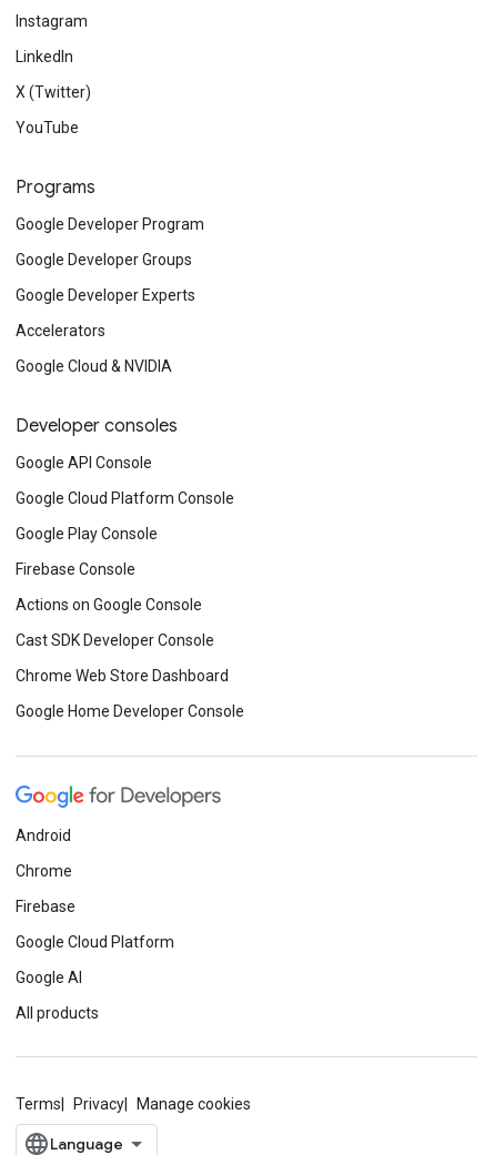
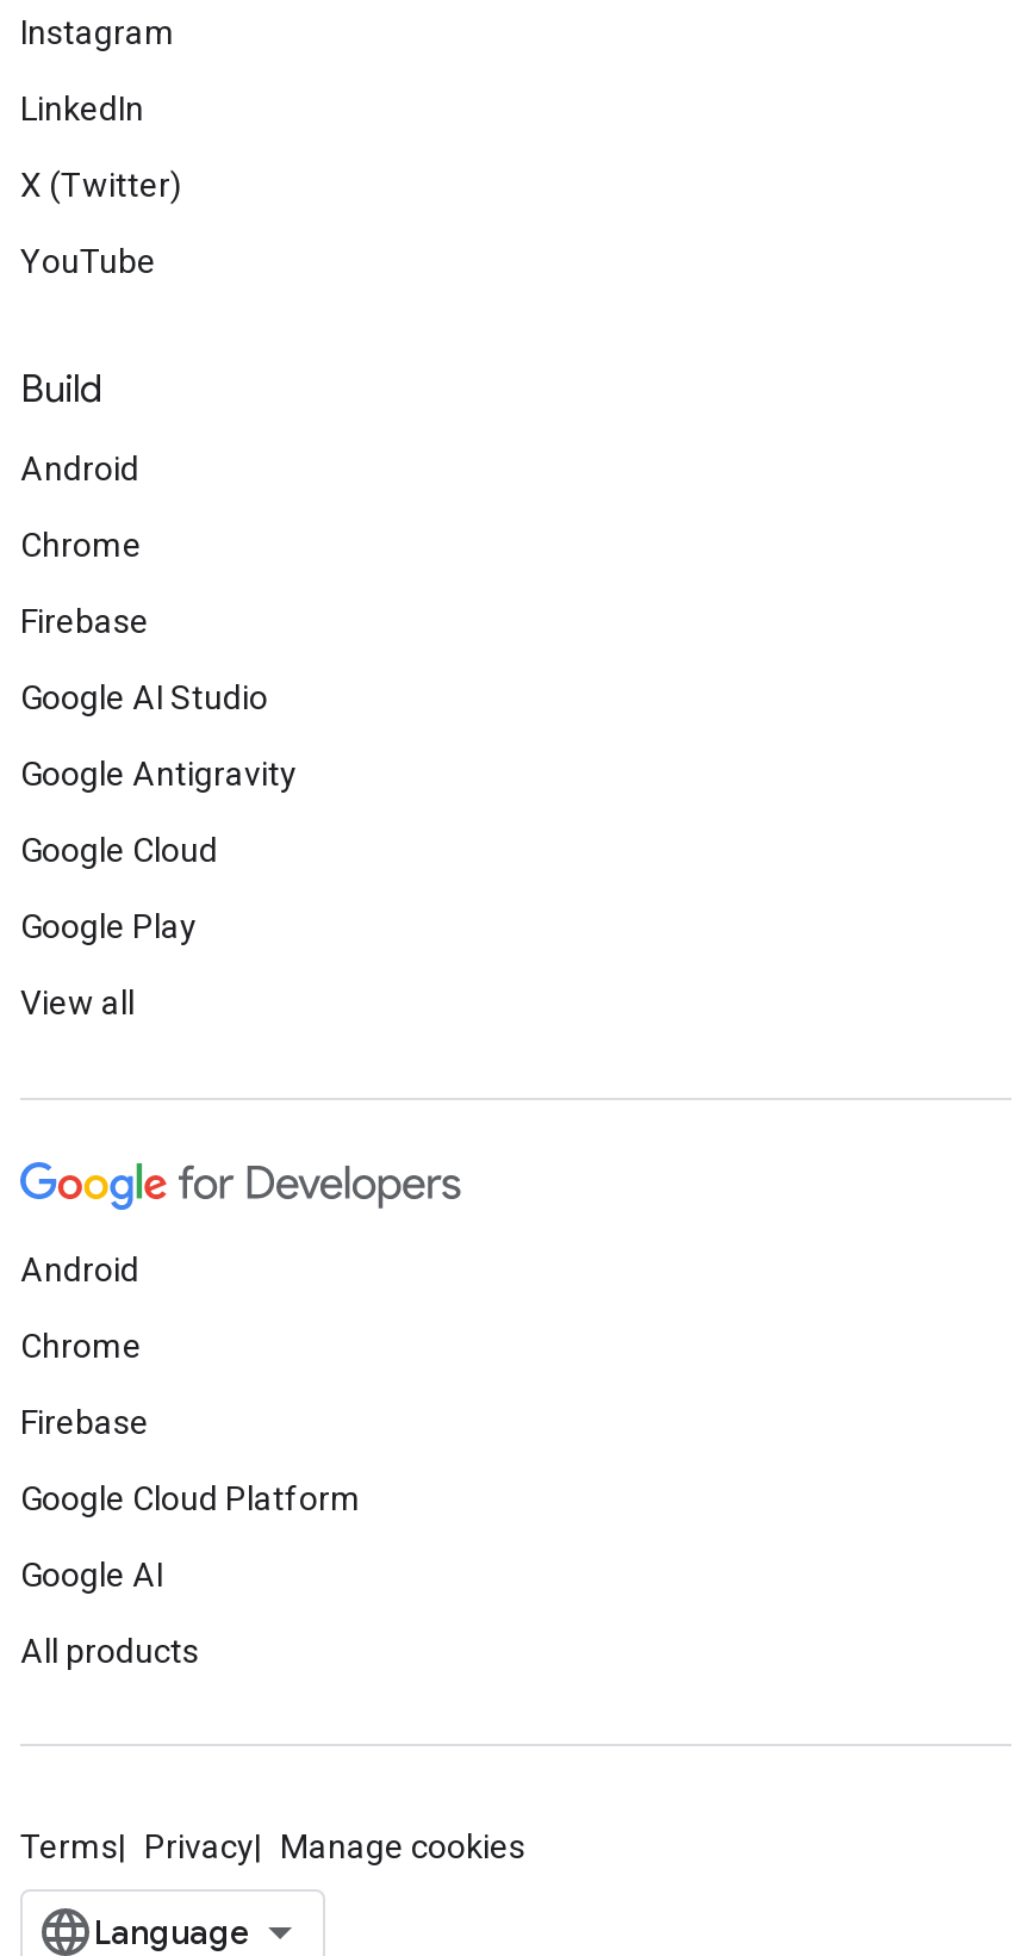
[16,176,244,720] Programs | Google Developer Program | Google Developer Groups | Google Developer Experts | Accelerators | Google Cloud & NVIDIA | Developer consoles | Google API Console | Google Cloud Platform Console | Google Play Console | Firebase Console | Actions on Google Console | Cast SDK Developer Console | Chrome Web Store Dashboard | Google Home Developer Console -> [20,366,297,1022] Build | Android | Chrome | Firebase | Google AI Studio | Google Antigravity | Google Cloud | Google Play | View all

